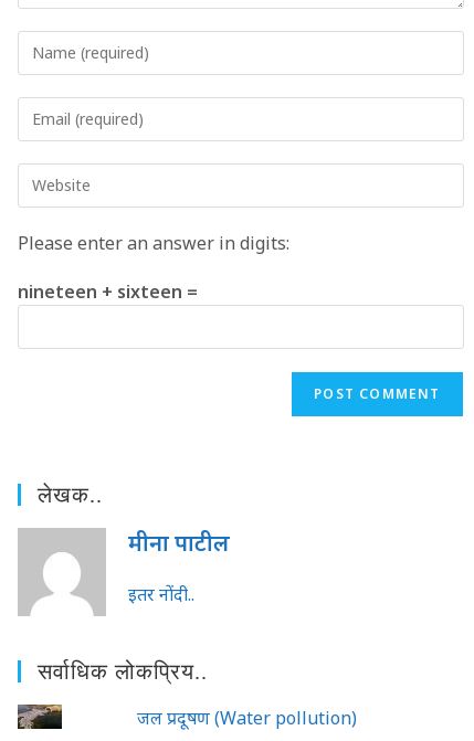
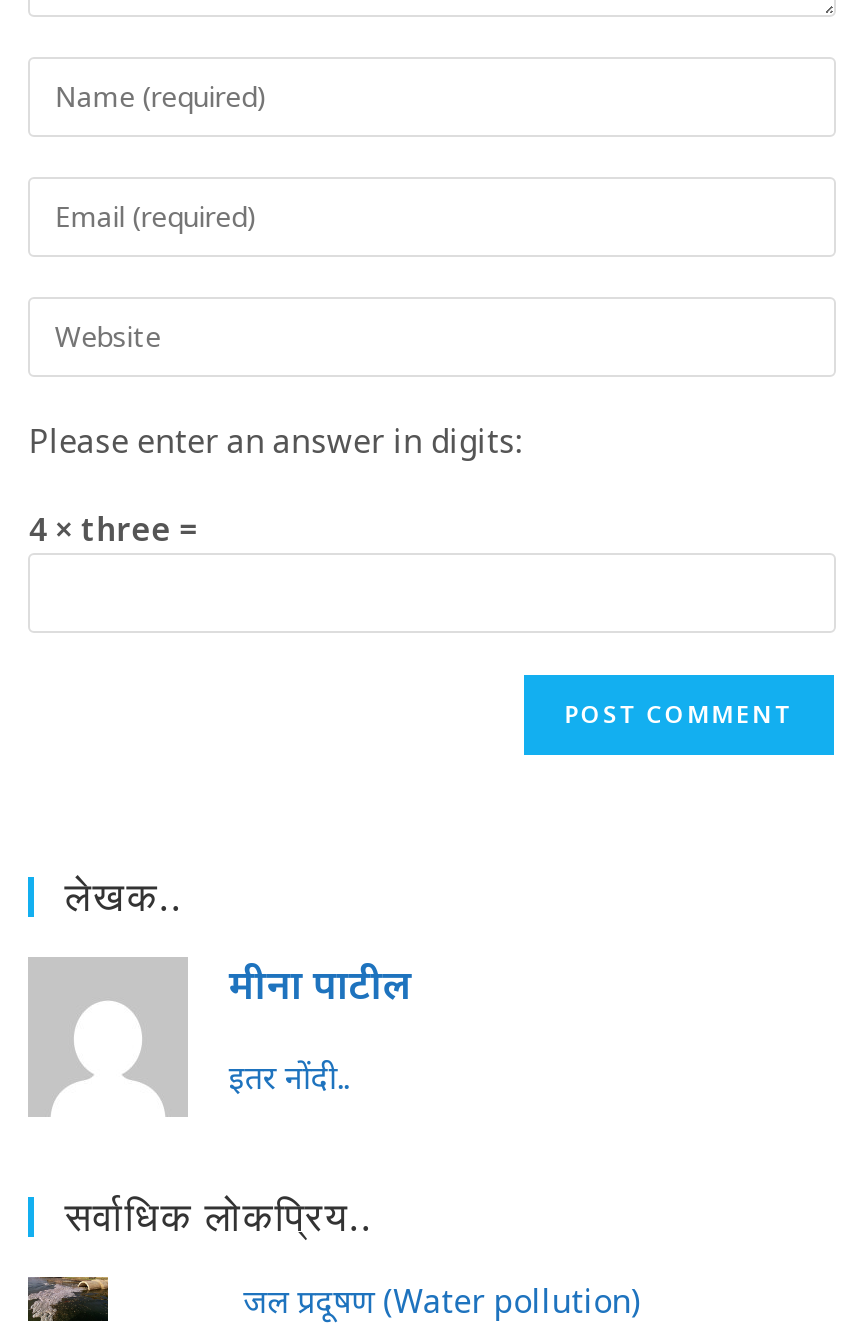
[18,279,198,303] nineteen + sixteen = -> [29,506,199,550] 4 × three =

